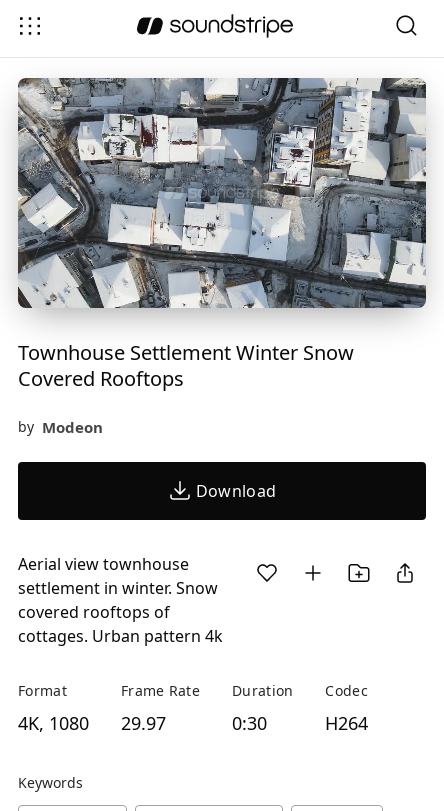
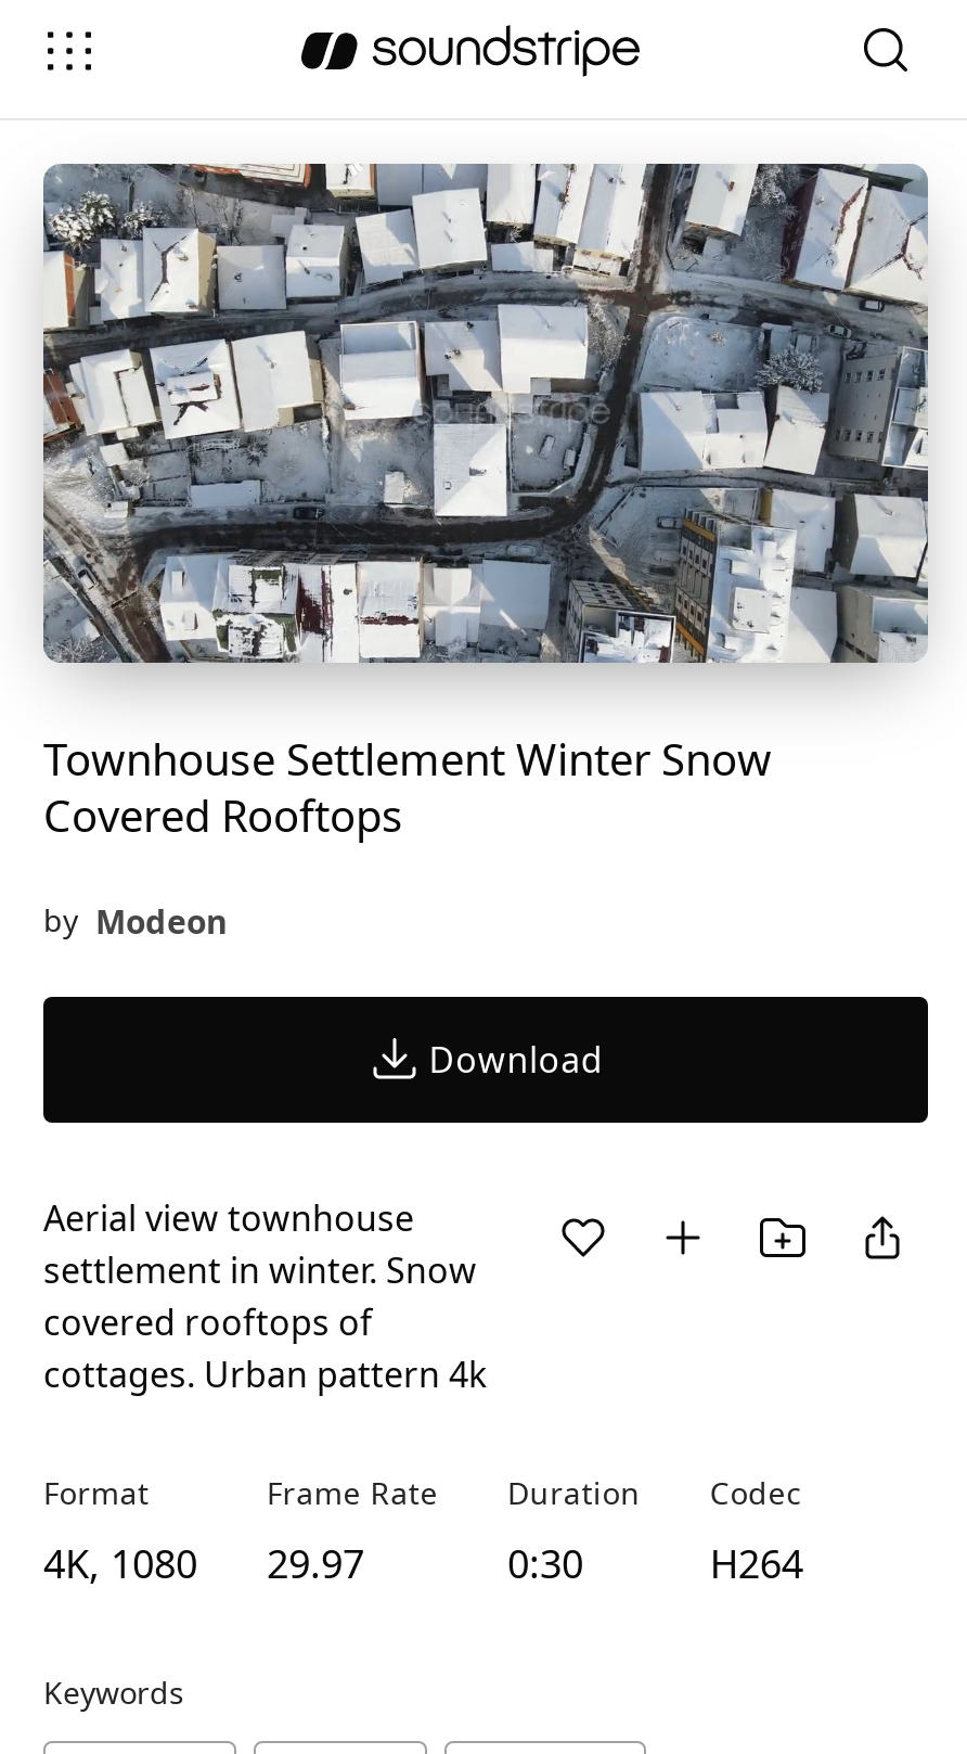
[17,77,427,309] [image] -> [43,162,930,665] [image]

